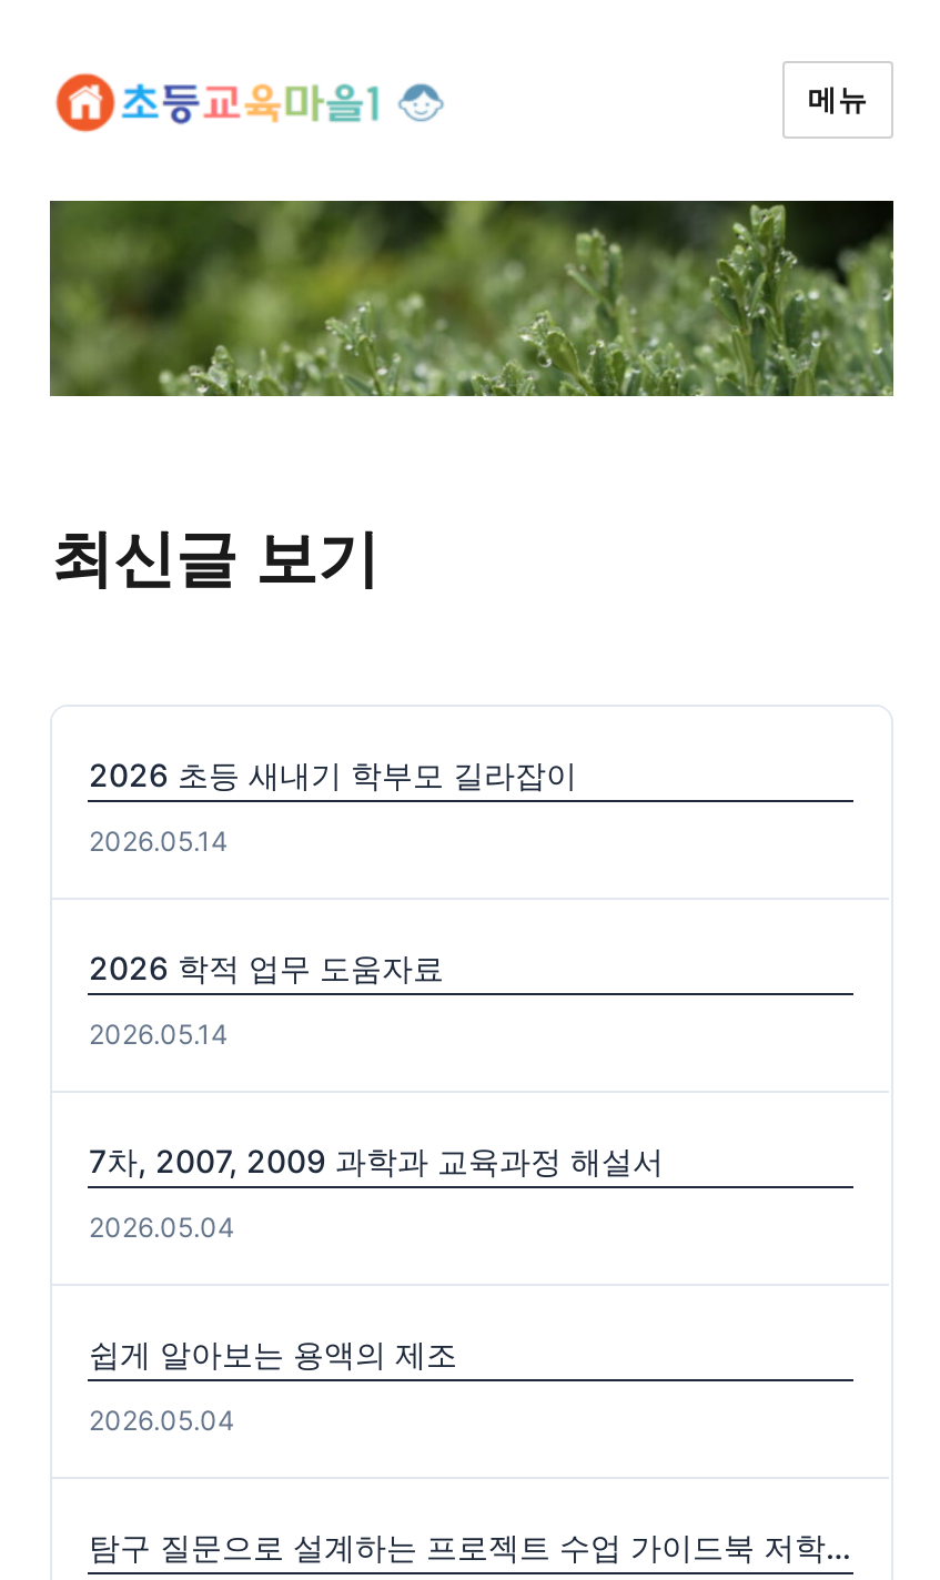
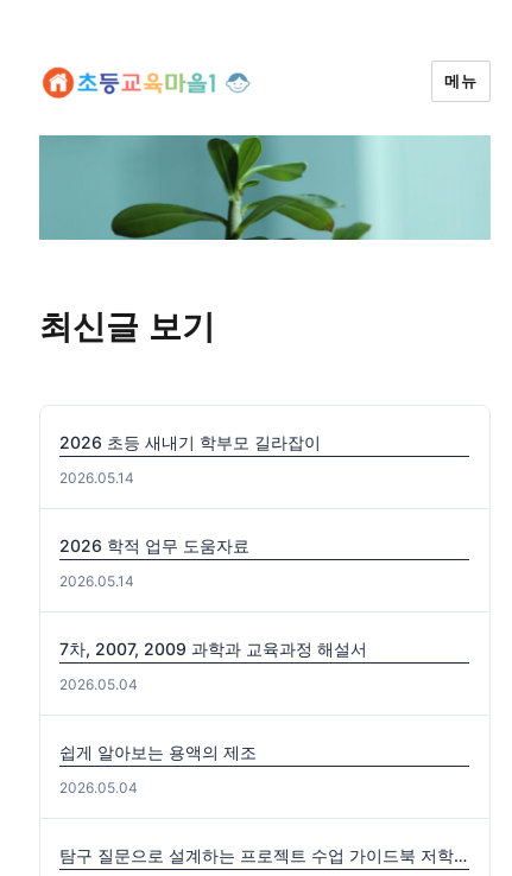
[48,199,896,398] [image] -> [38,134,491,241] [image]

